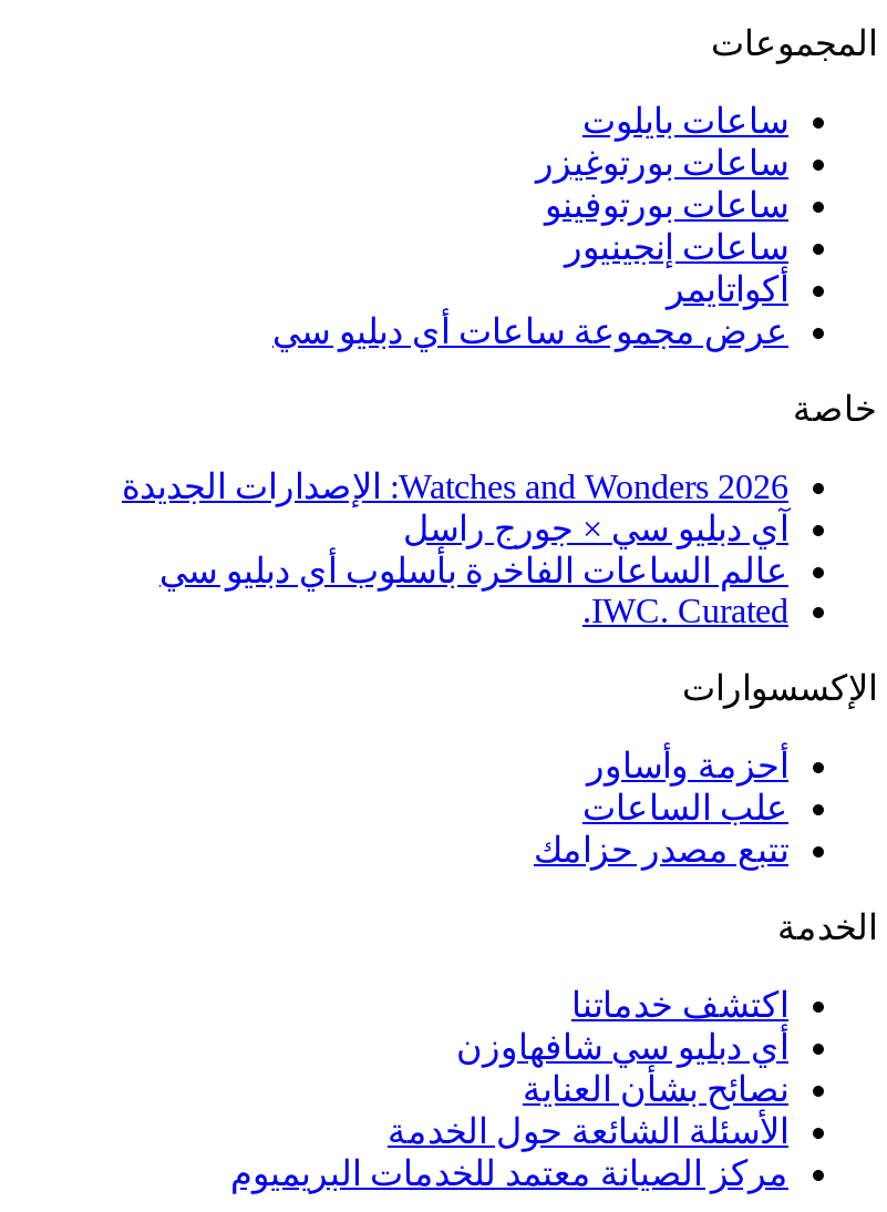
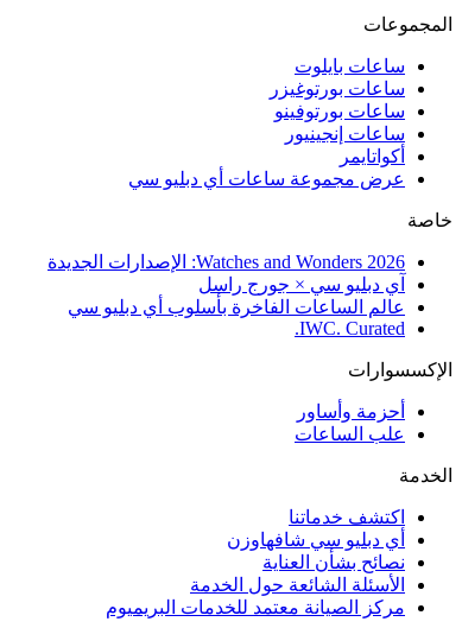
[534,831,788,869] تتبع مصدر حزامك -> none

